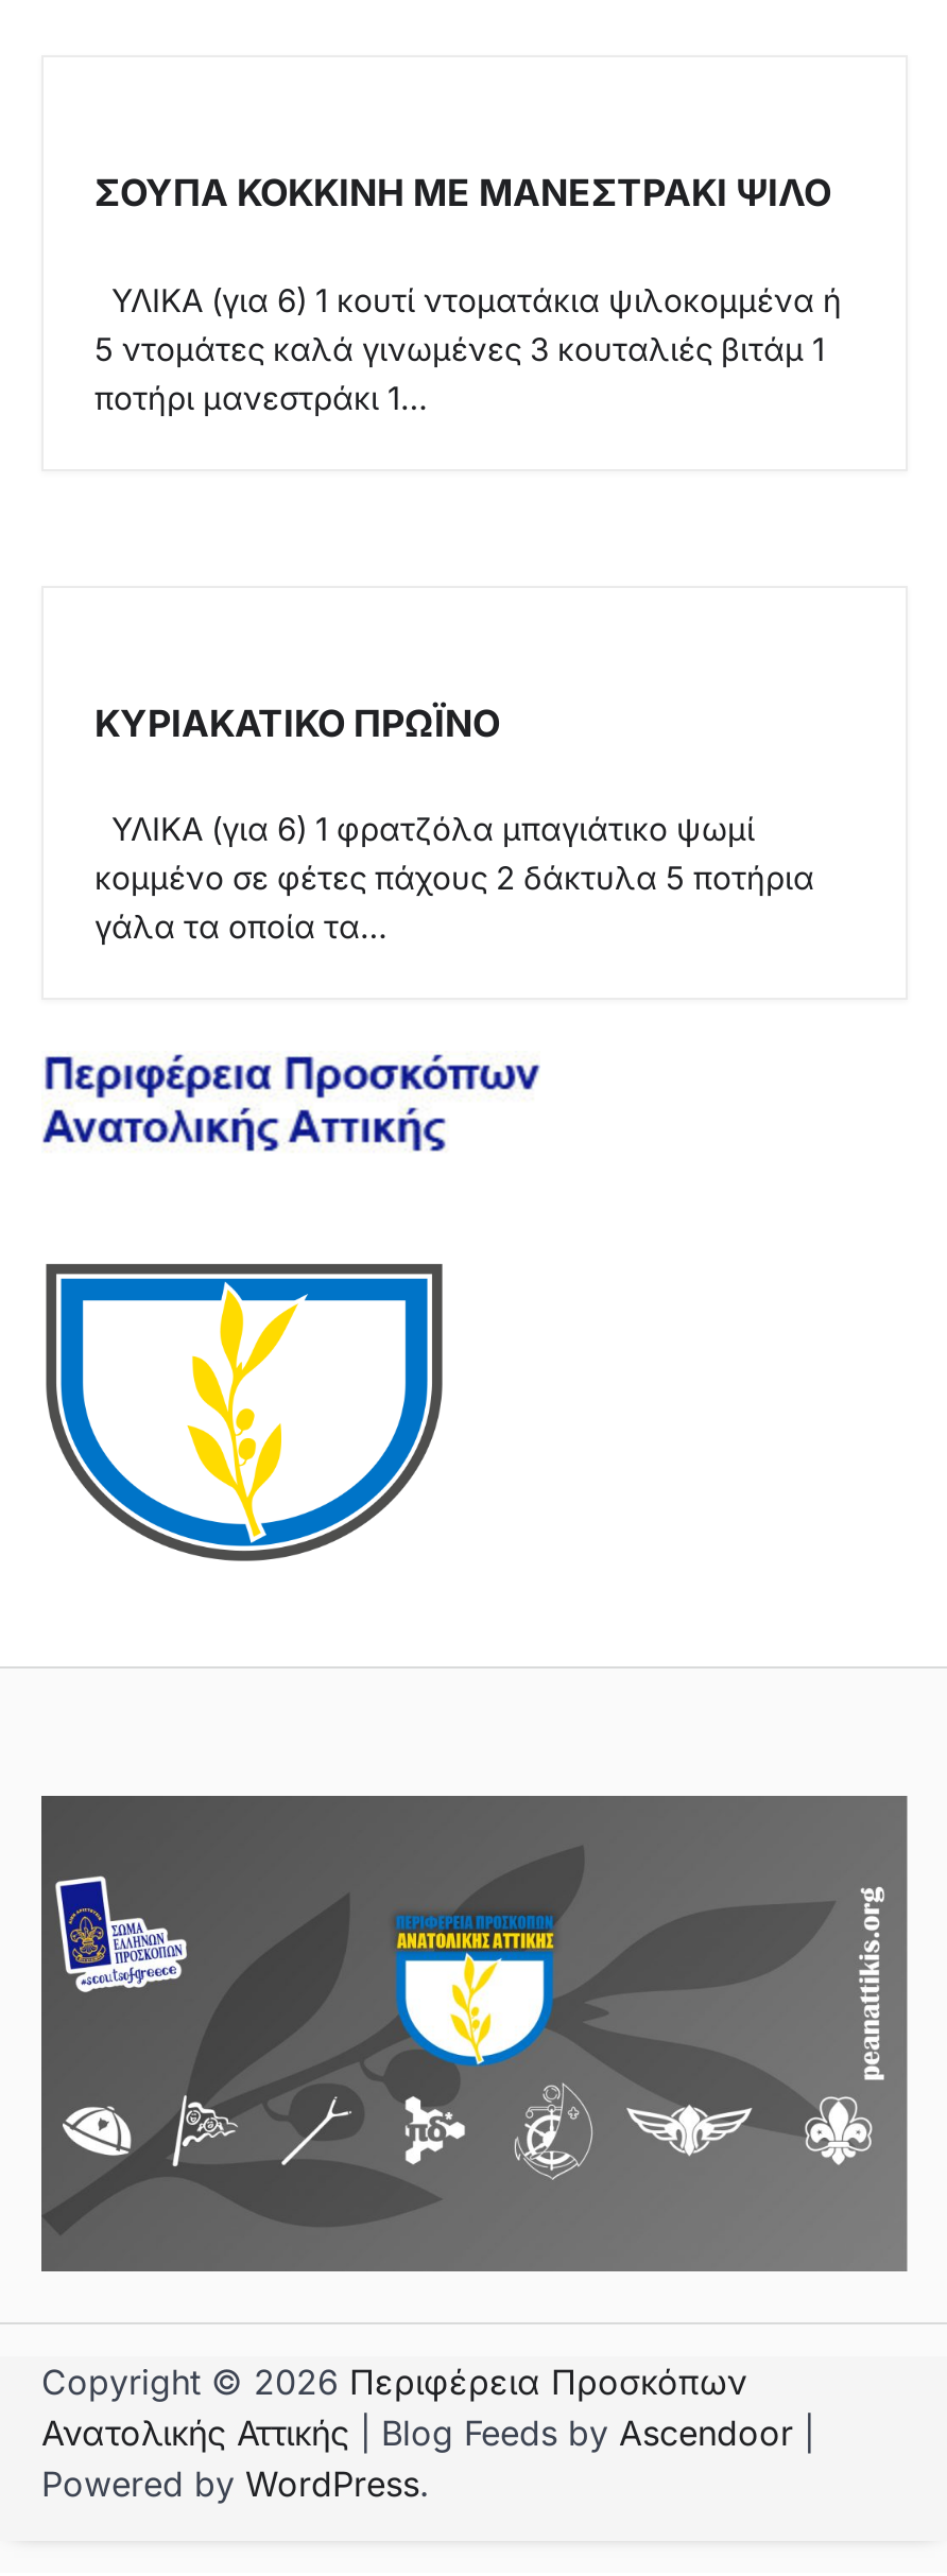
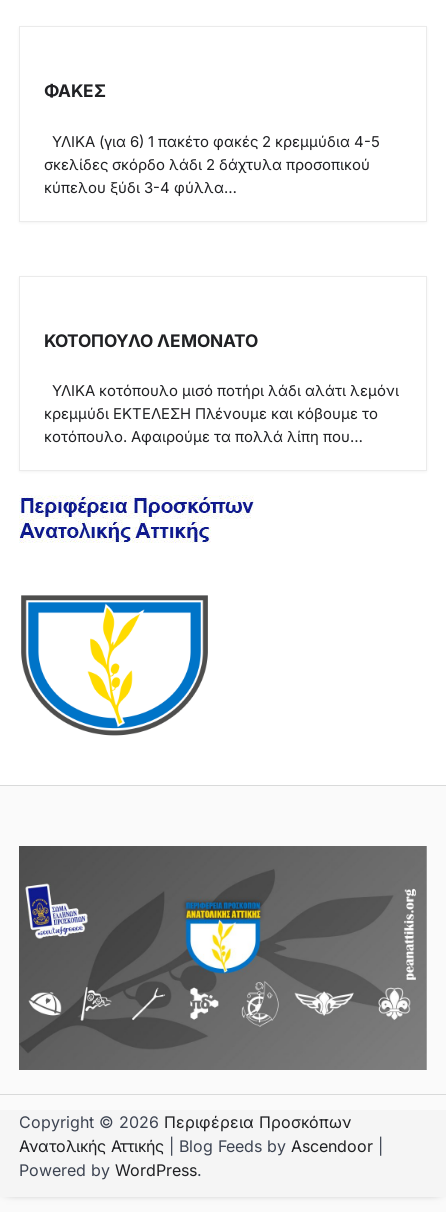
[94,170,831,214] ΣΟΥΠΑ ΚΟΚΚΙΝΗ ΜΕ ΜΑΝΕΣΤΡΑΚΙ ΨΙΛΟ -> [44,80,106,101] ΦΑΚΕΣ
[94,282,842,418] ΥΛΙΚΑ (για 6) 1 κουτί ντοματάκια ψιλοκομμένα ή | 5 ντομάτες καλά γινωμένες 3 κουταλιές βιτάμ 1 | ποτήρι μανεστράκι 1… -> [44,133,380,197] ΥΛΙΚΑ (για 6) 1 πακέτο φακές 2 κρεμμύδια 4-5 | σκελίδες σκόρδο λάδι 2 δάχτυλα προσοπικού | κύπελου ξύδι 3-4 φύλλα…
[94,699,500,744] ΚΥΡΙΑΚΑΤΙΚΟ ΠΡΩΪΝΟ -> [44,329,258,350] ΚΟΤΟΠΟΥΛΟ ΛΕΜΟΝΑΤΟ
[94,812,814,948] ΥΛΙΚΑ (για 6) 1 φρατζόλα μπαγιάτικο ψωμί | κομμένο σε φέτες πάχους 2 δάκτυλα 5 ποτήρια | γάλα τα οποία τα… -> [44,382,399,446] ΥΛΙΚΑ κοτόπουλο μισό ποτήρι λάδι αλάτι λεμόνι | κρεμμύδι ΕΚΤΕΛΕΣΗ Πλένουμε και κόβουμε το | κοτόπουλο. Αφαιρούμε τα πολλά λίπη που…

